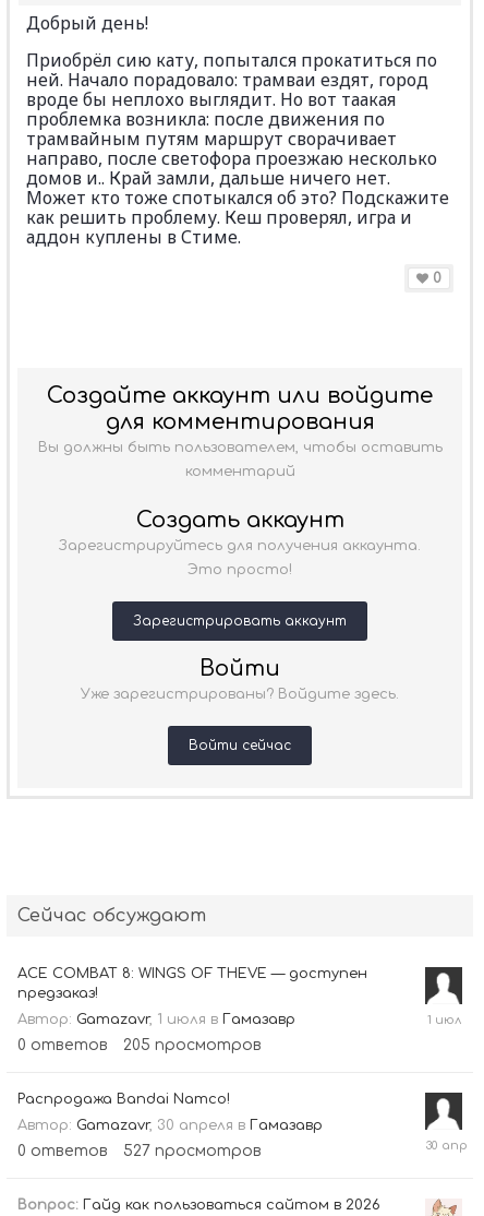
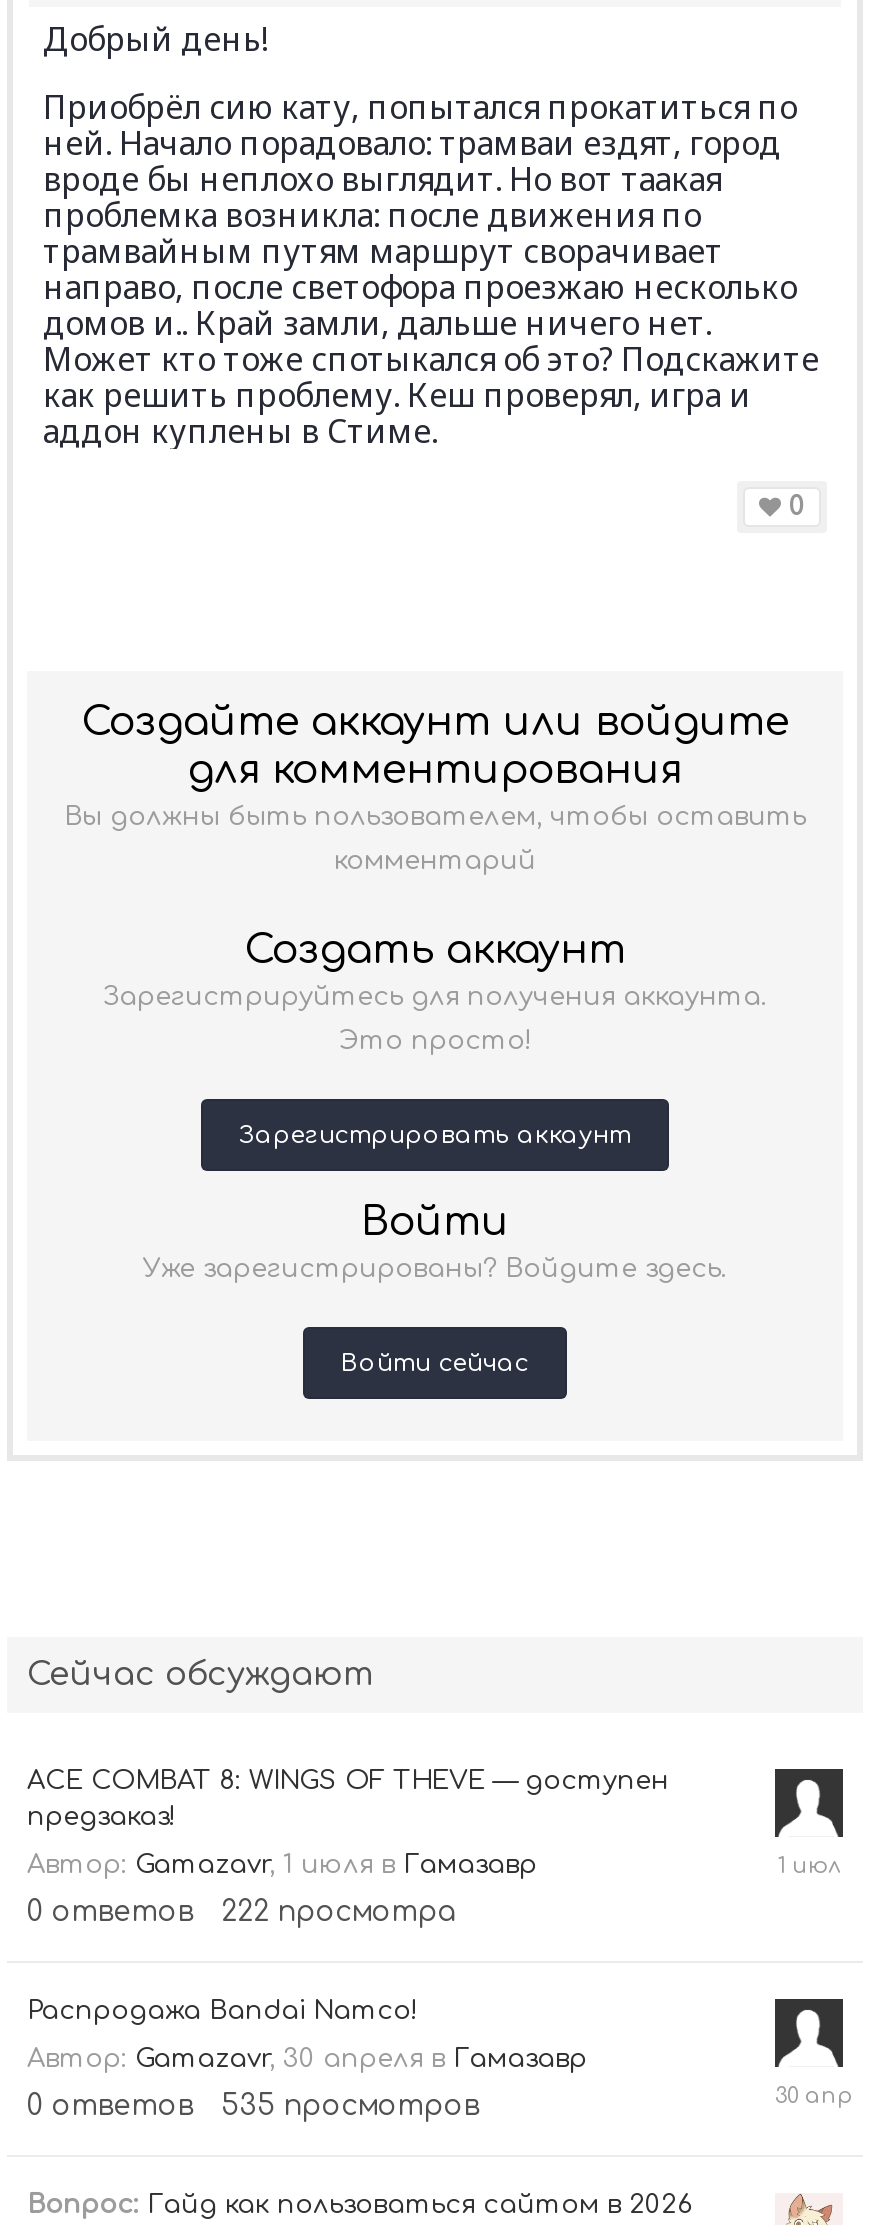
[17,1037,262,1053] 0 ответов 205 просмотров -> [27,1896,457,1926] 0 ответов 222 просмотра
[17,1142,262,1159] 0 ответов 527 просмотров -> [27,2090,479,2120] 0 ответов 535 просмотров

